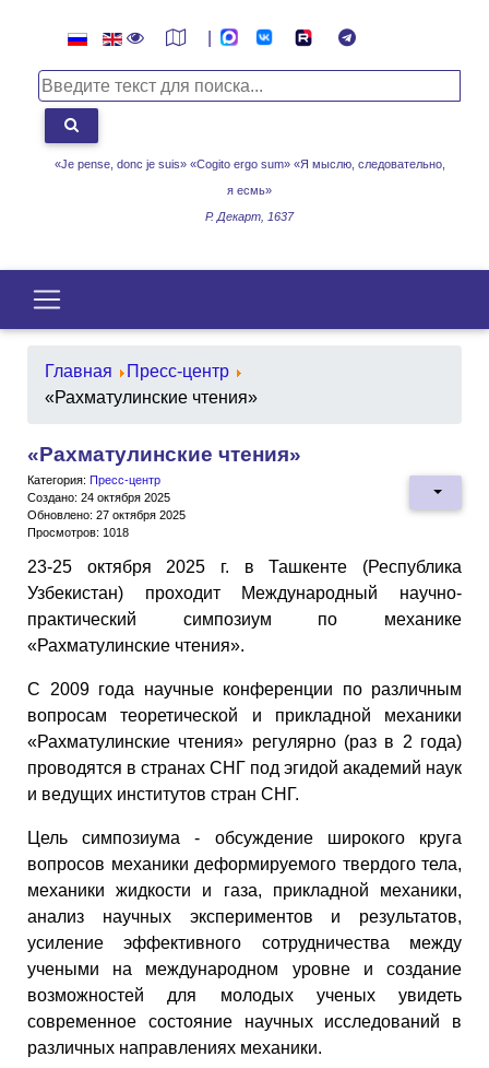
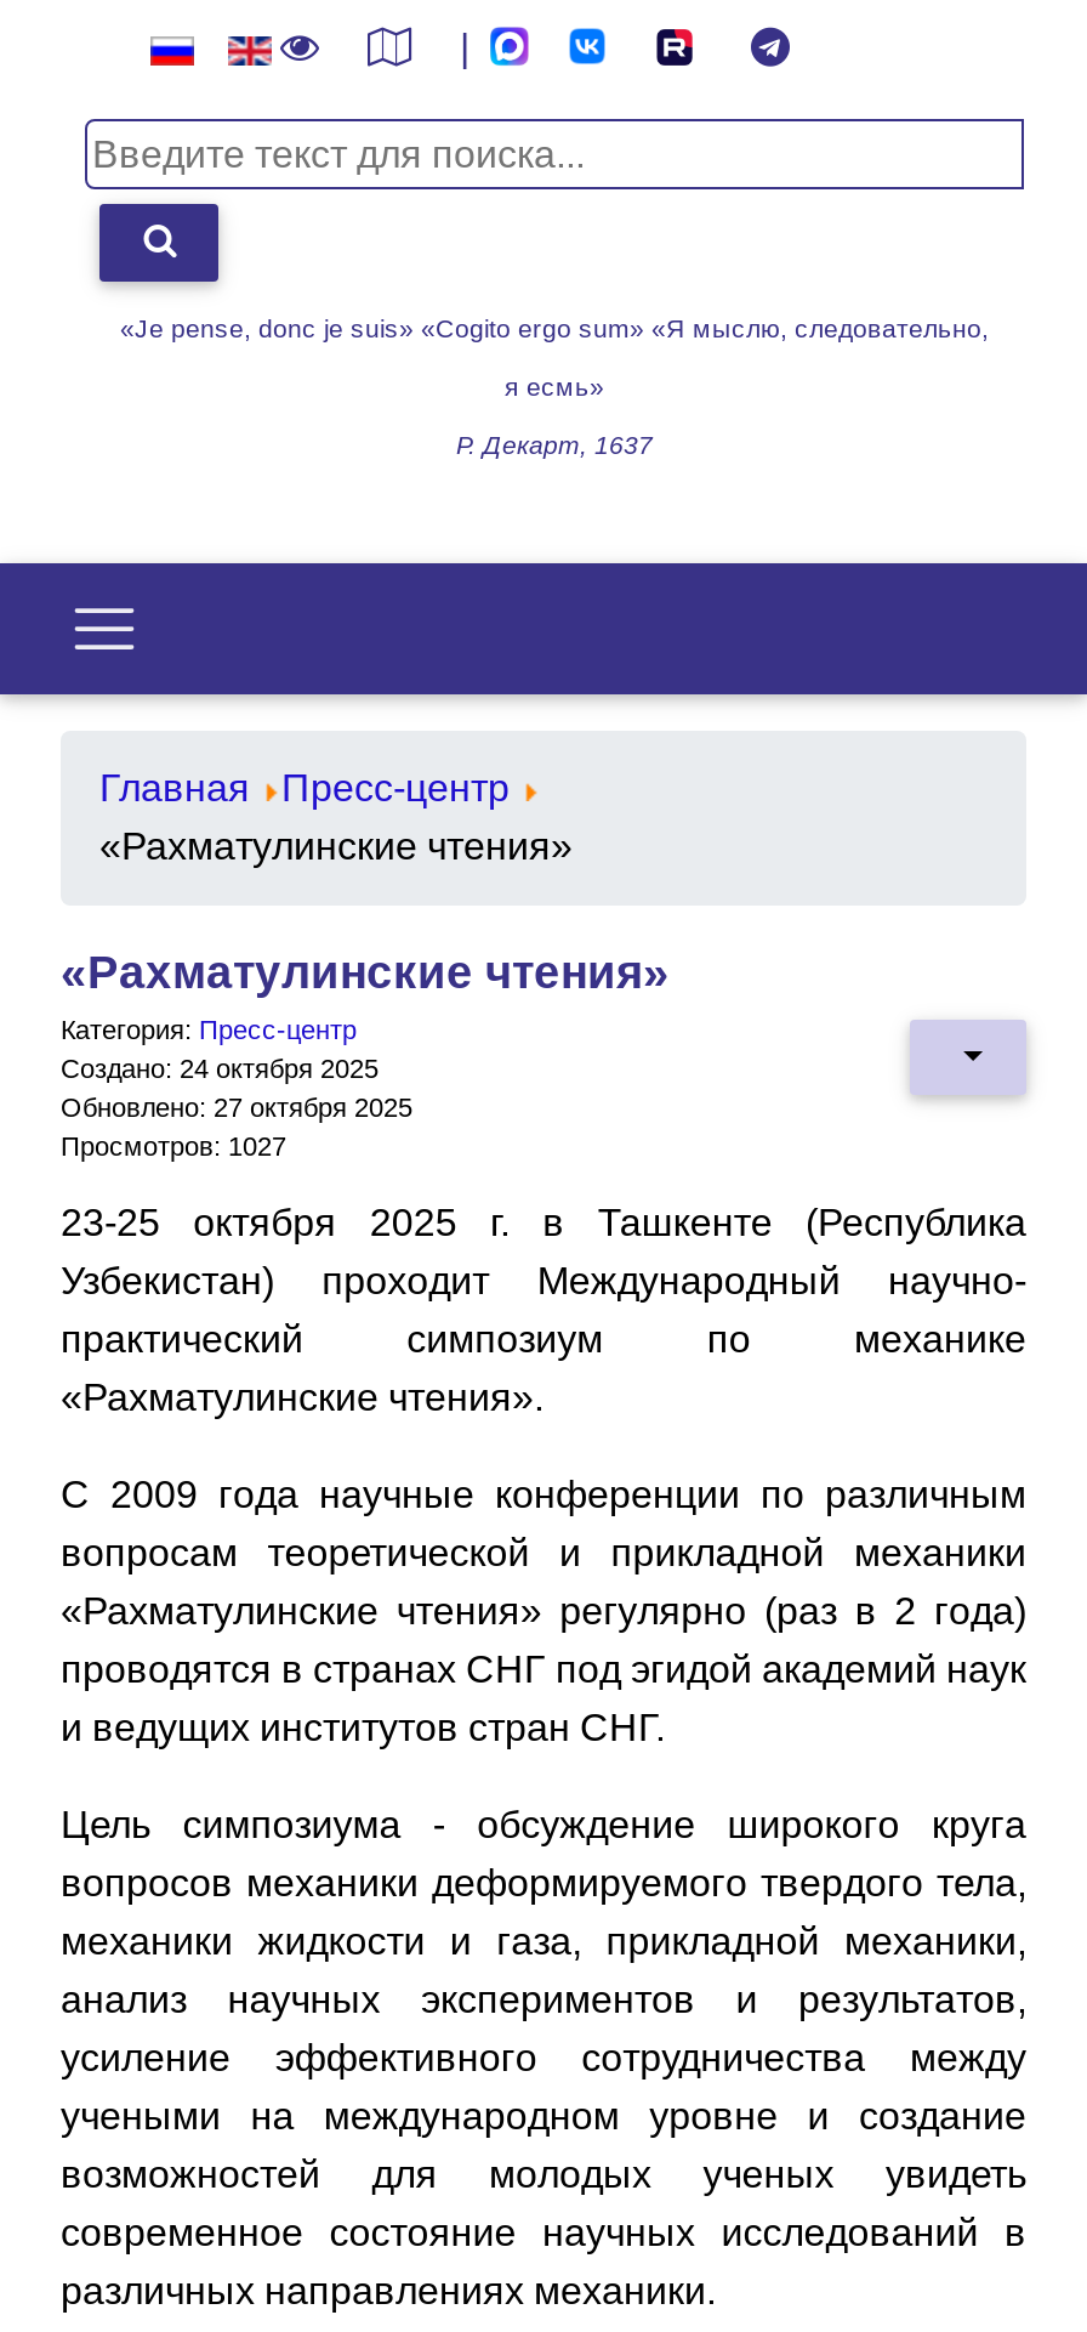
[27,525,129,538] Просмотров: 1018 -> [61,1130,286,1159] Просмотров: 1027

